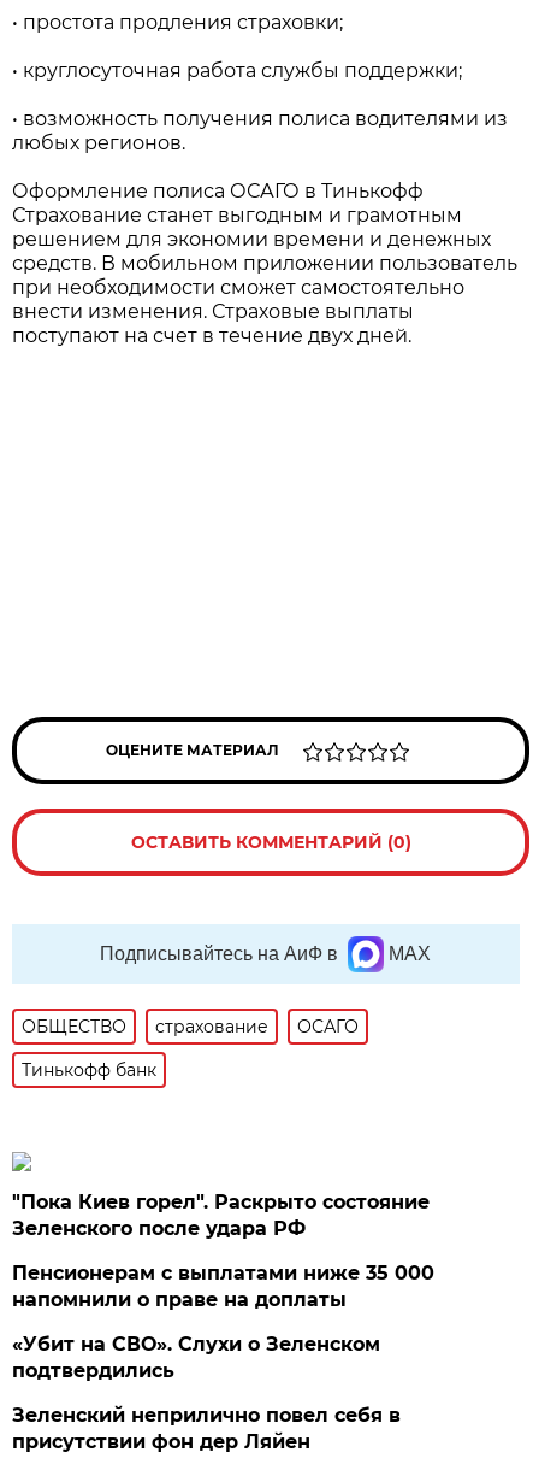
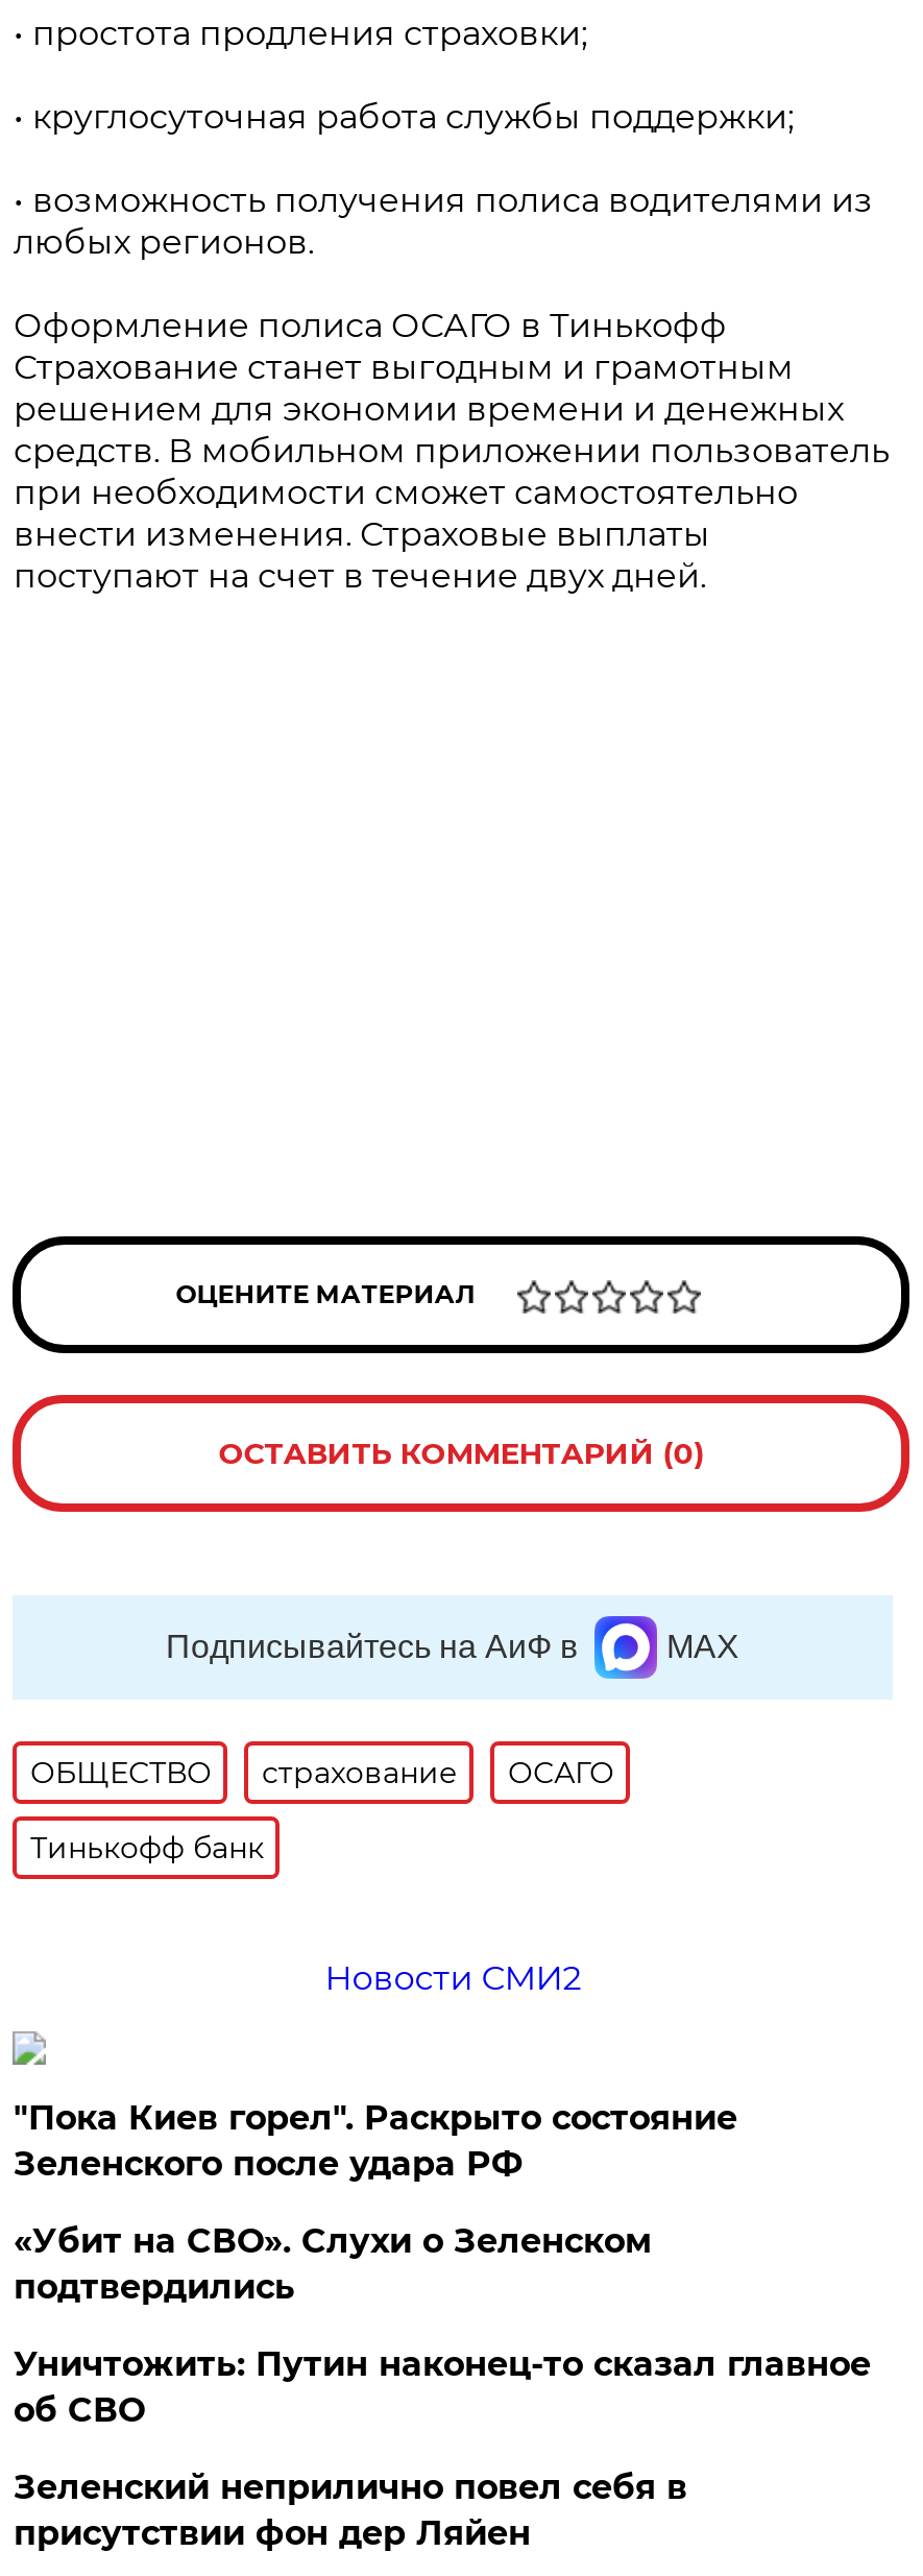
none -> [325,1958,581,1998] Новости СМИ2
[13,1262,435,1311] Пенсионерам с выплатами ниже 35 000 | напомнили о праве на доплаты -> none
moved [13,1333,381,1382] -> [13,2221,652,2307]: «Убит на СВО». Слухи о Зеленском | подтвердились
none -> [13,2344,871,2430] Уничтожить: Путин наконец-то сказал главное | об СВО

